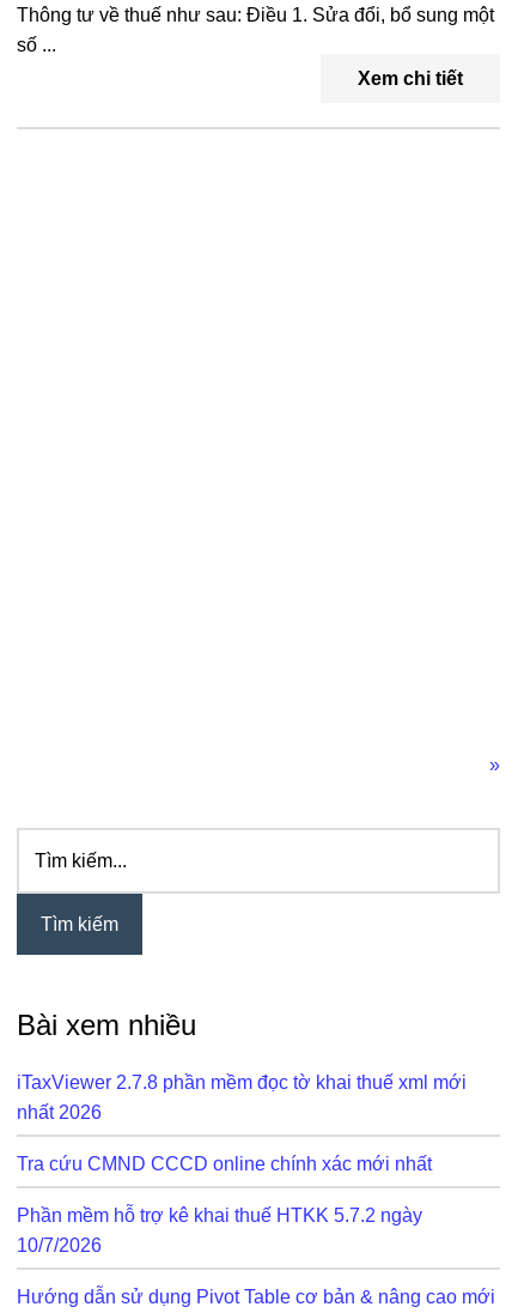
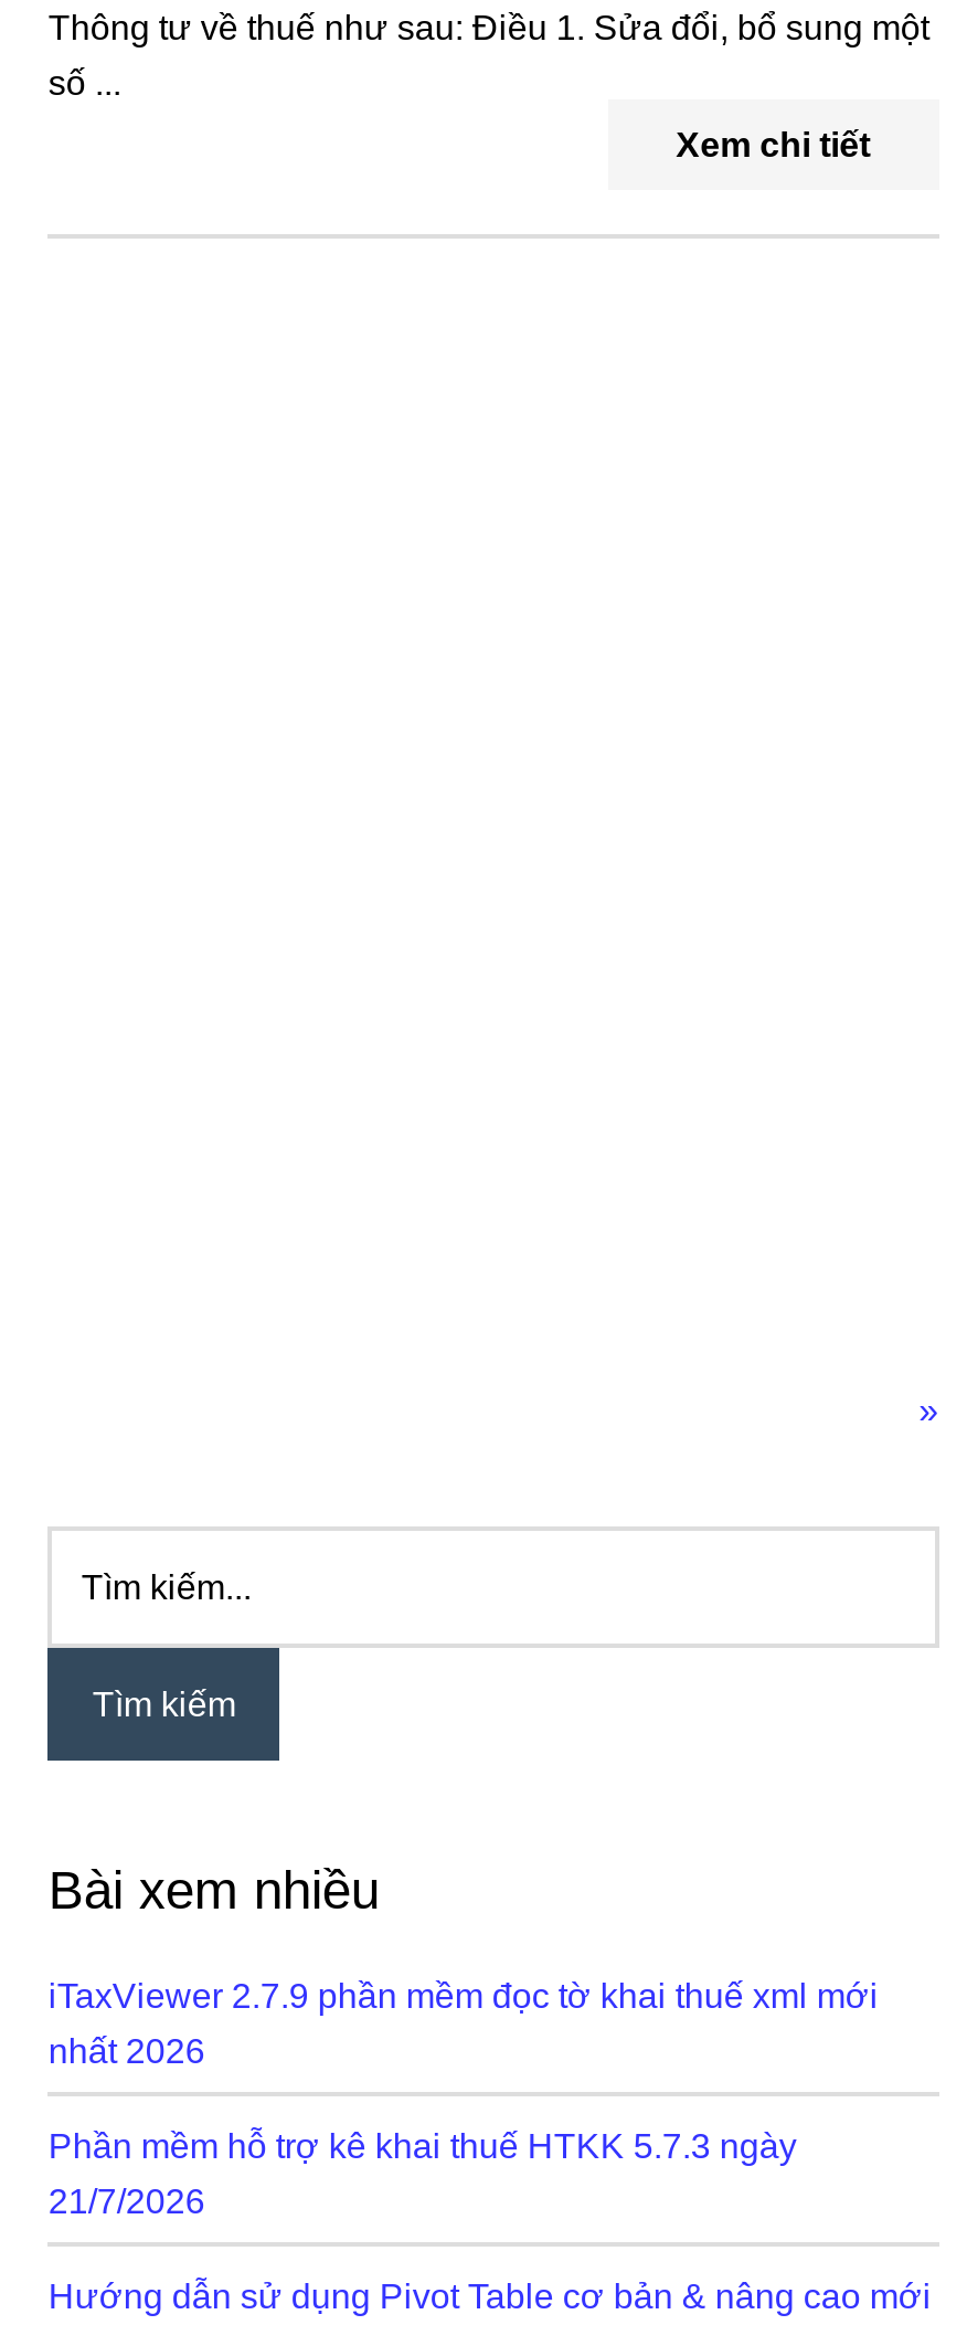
[17,1072,467,1093] iTaxViewer 2.7.8 phần mềm đọc tờ khai thuế xml mới -> [48,1978,878,2015] iTaxViewer 2.7.9 phần mềm đọc tờ khai thuế xml mới
[17,1154,432,1256] Tra cứu CMND CCCD online chính xác mới nhất | Phần mềm hỗ trợ kê khai thuế HTKK 5.7.2 ngày | 10/7/2026 -> [48,2128,797,2221] Phần mềm hỗ trợ kê khai thuế HTKK 5.7.3 ngày | 21/7/2026

